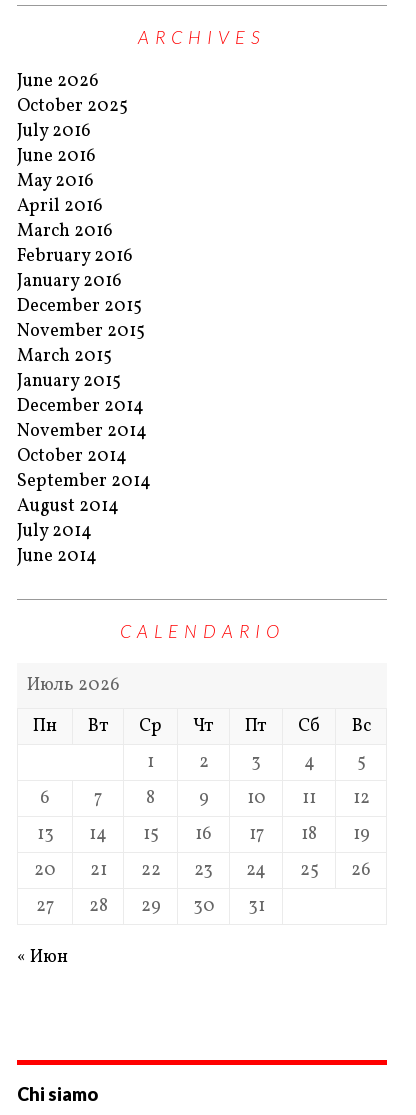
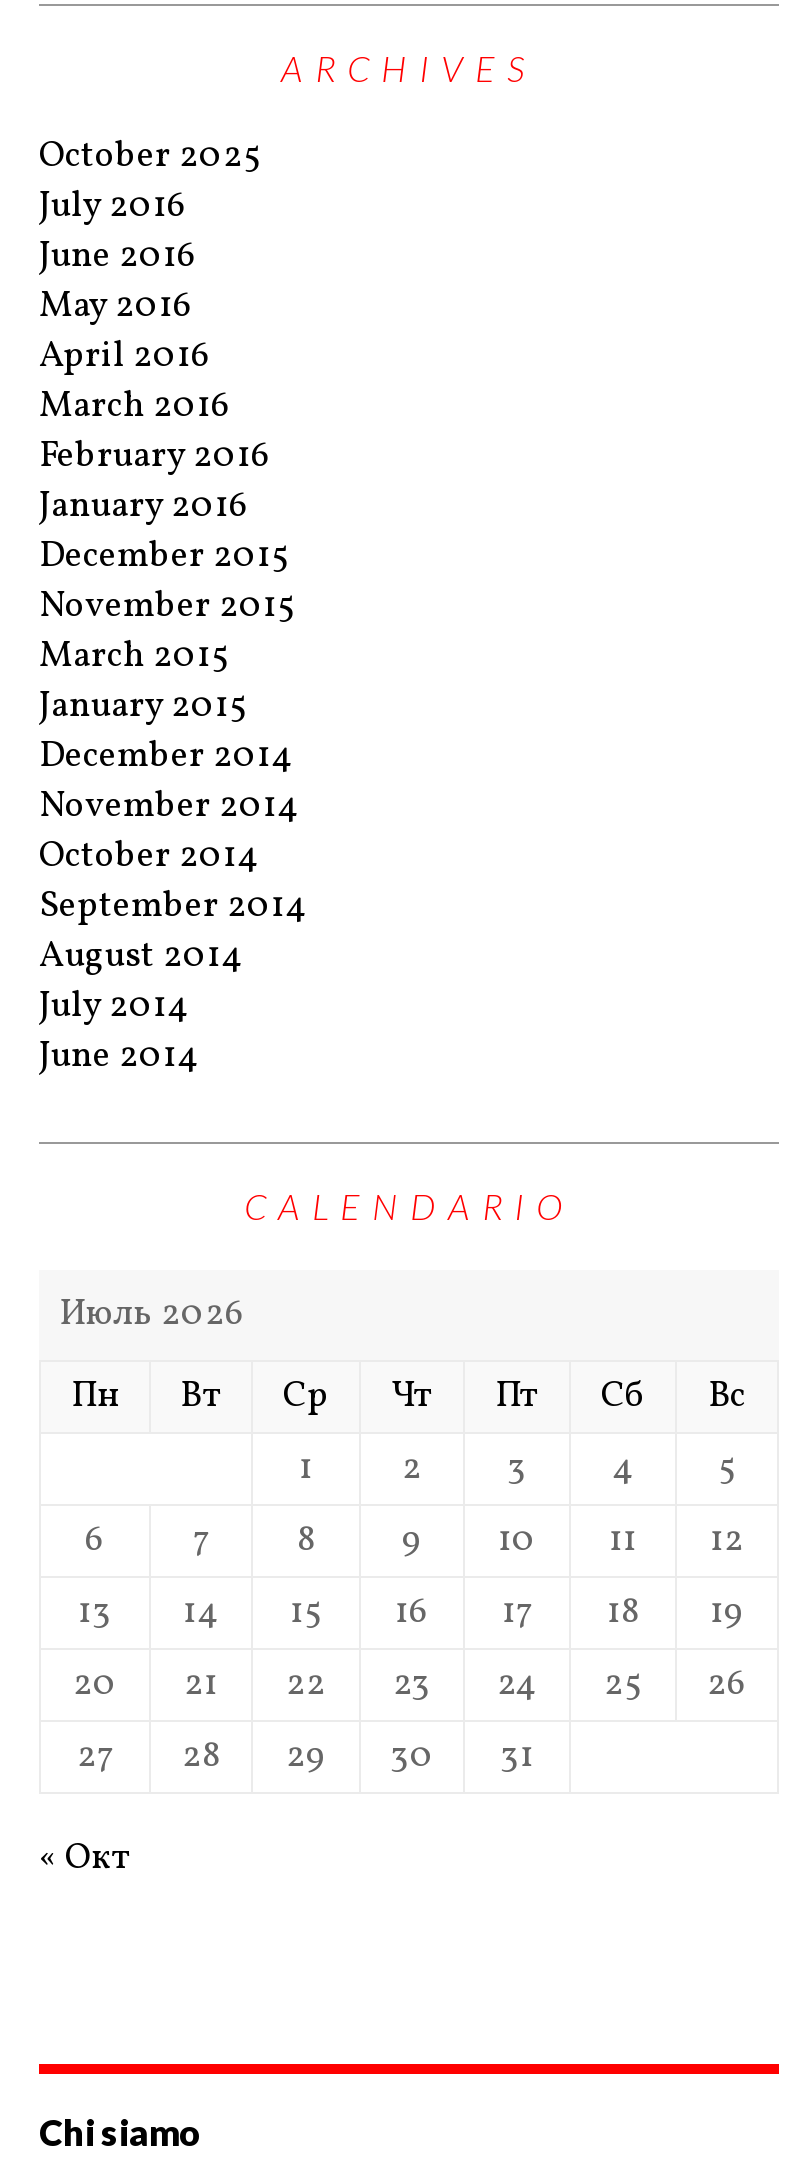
[17,69,99,94] June 2026 -> none
[17,945,68,970] « Июн -> [39,1834,131,1884] « Окт

